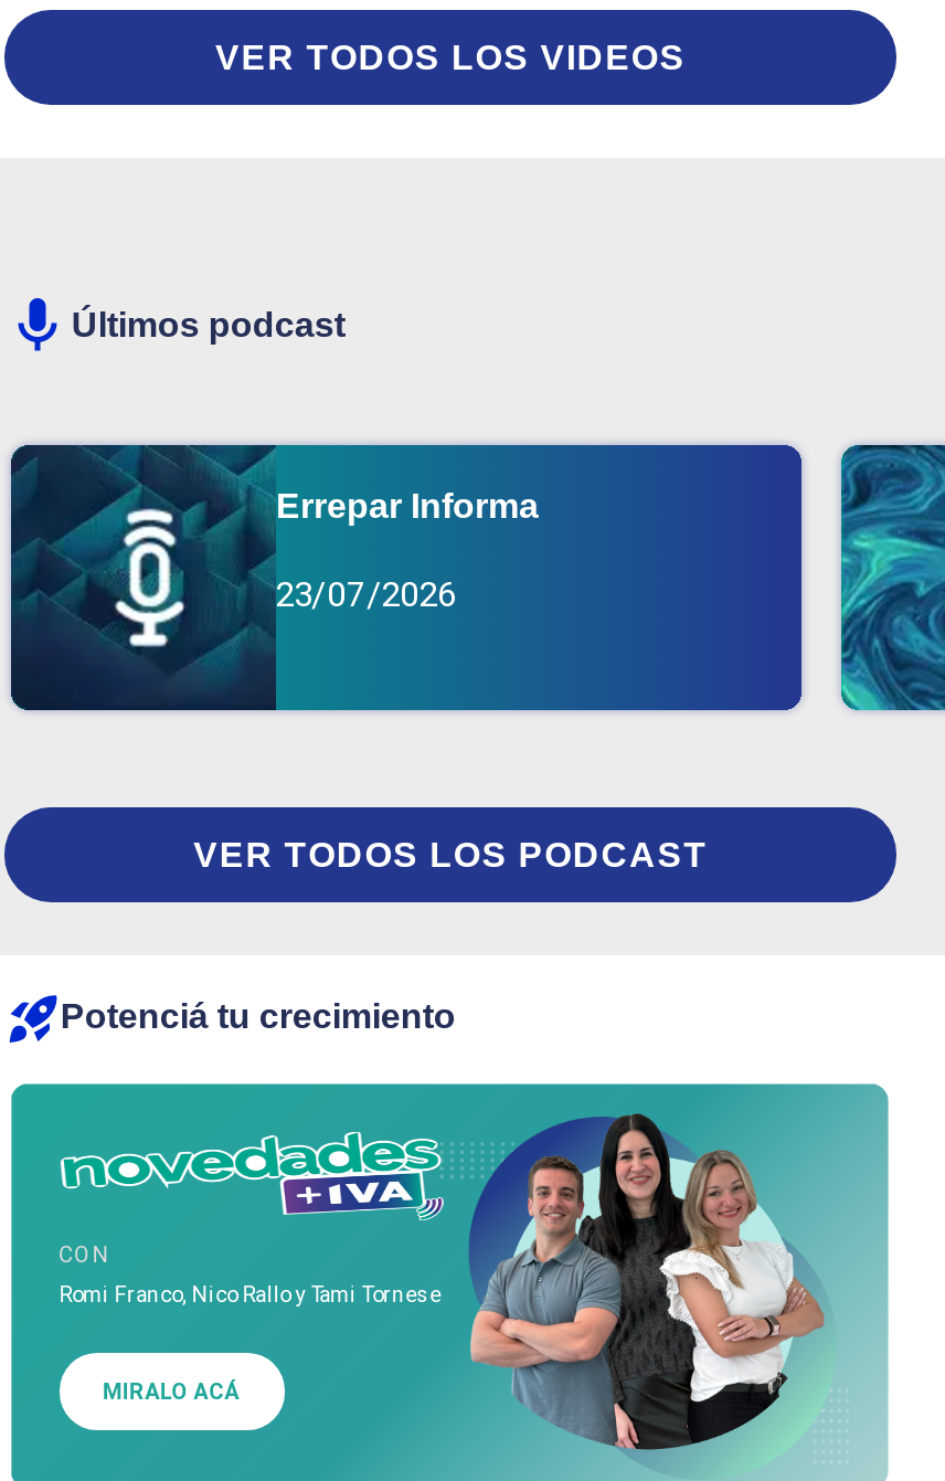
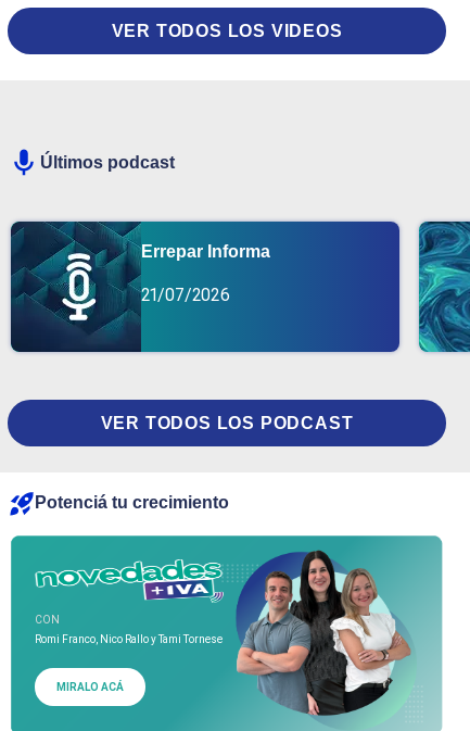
[276,573,459,615] 23/07/2026 -> [141,284,230,305] 21/07/2026

